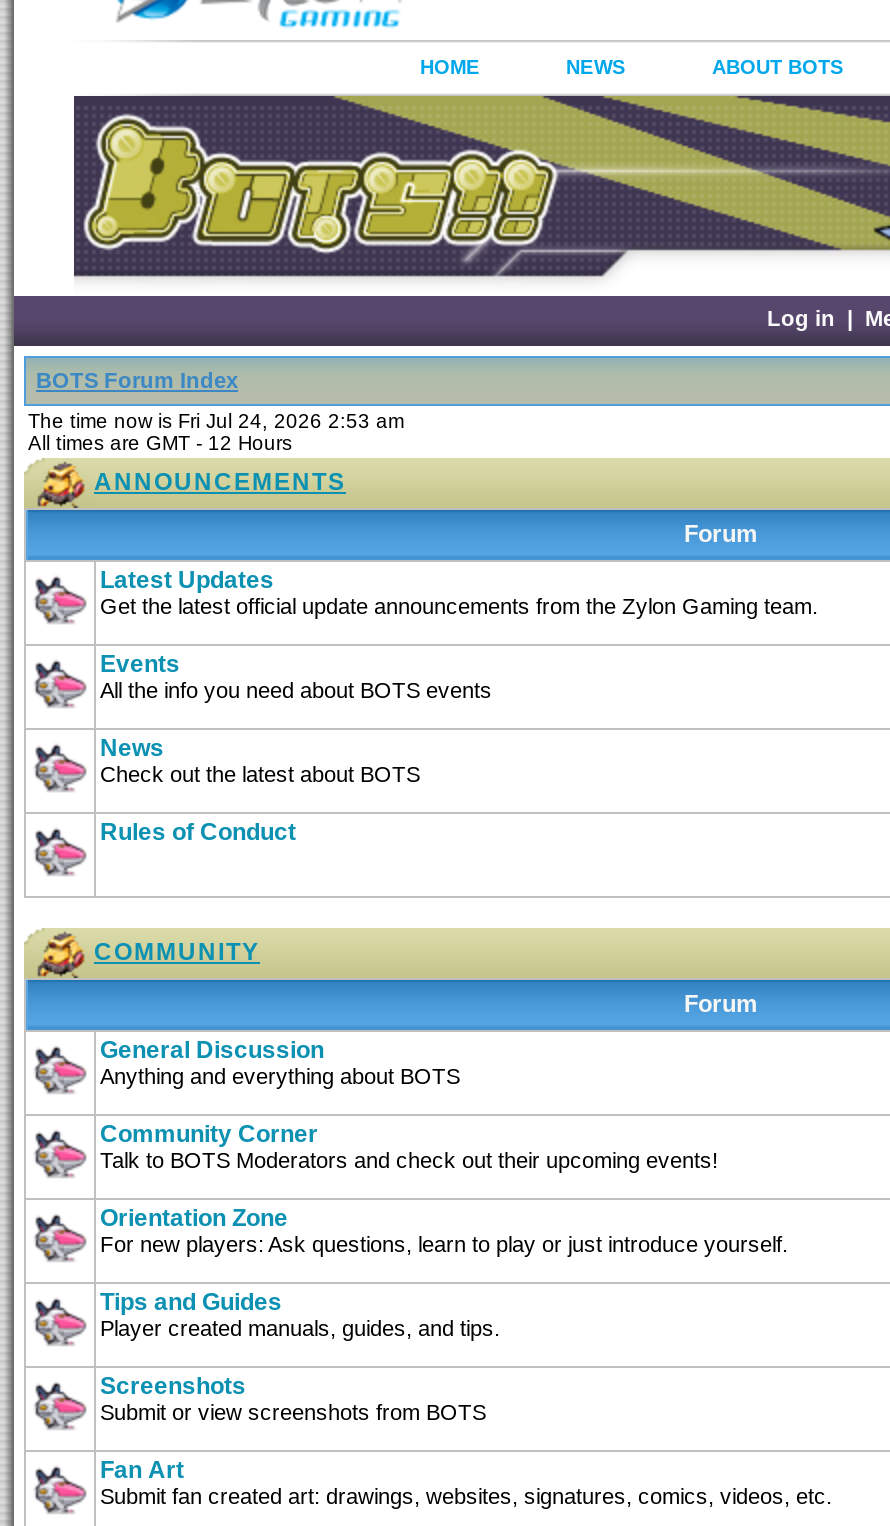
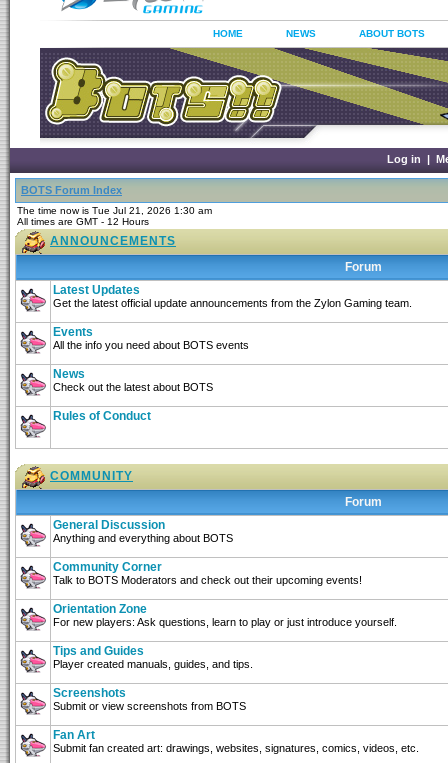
[28,410,404,432] The time now is Fri Jul 24, 2026 2:53 am -> [17,205,212,216] The time now is Tue Jul 21, 2026 1:30 am

